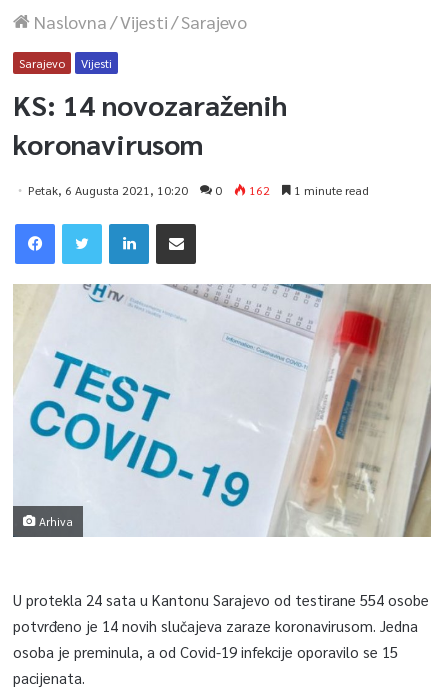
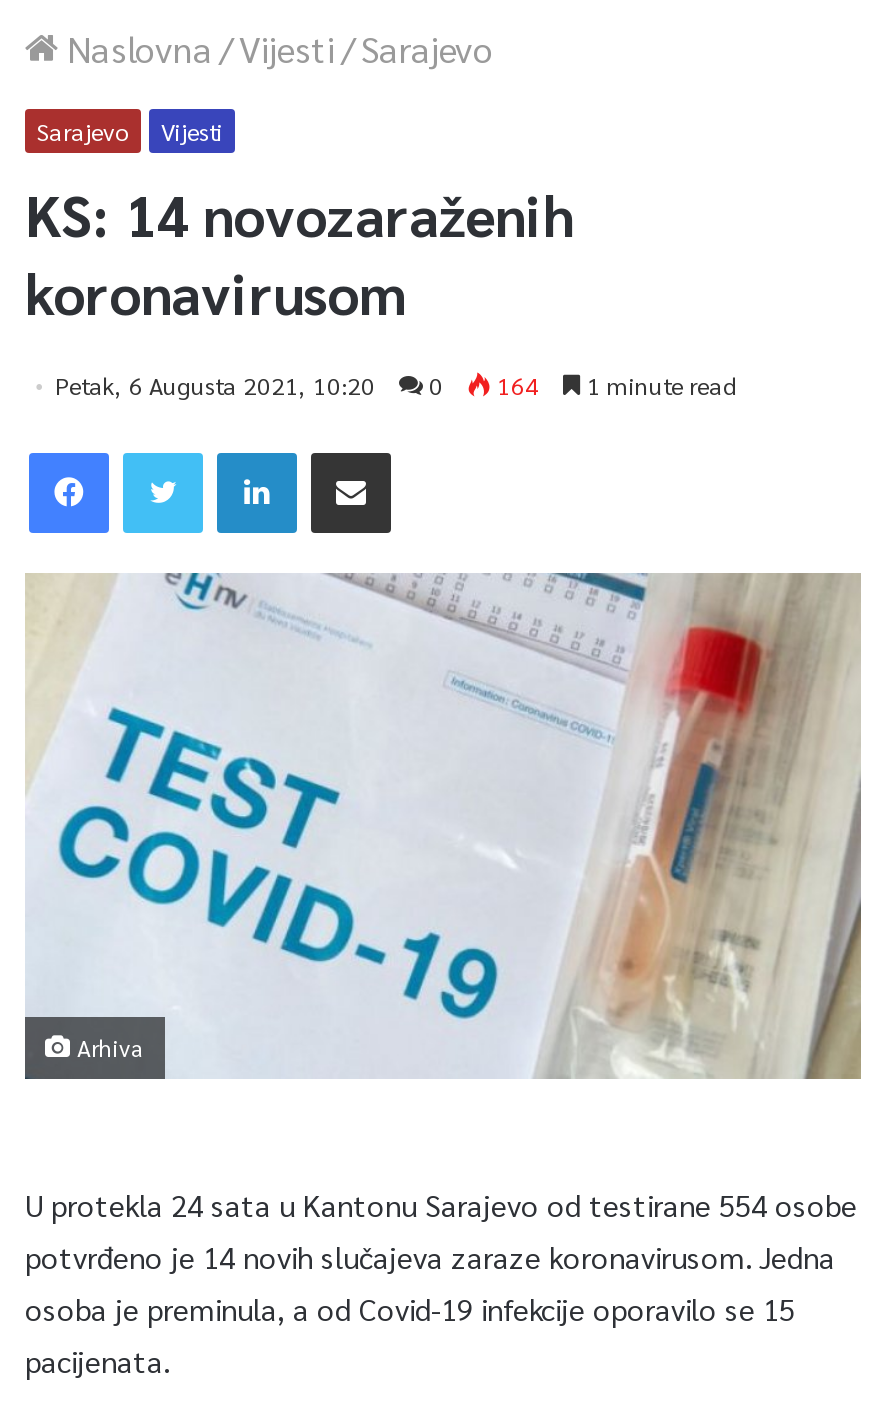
[28,182,369,198] Petak, 6 Augusta 2021, 10:20 0 162 1 minute read -> [55,368,737,400] Petak, 6 Augusta 2021, 10:20 0 164 1 minute read

